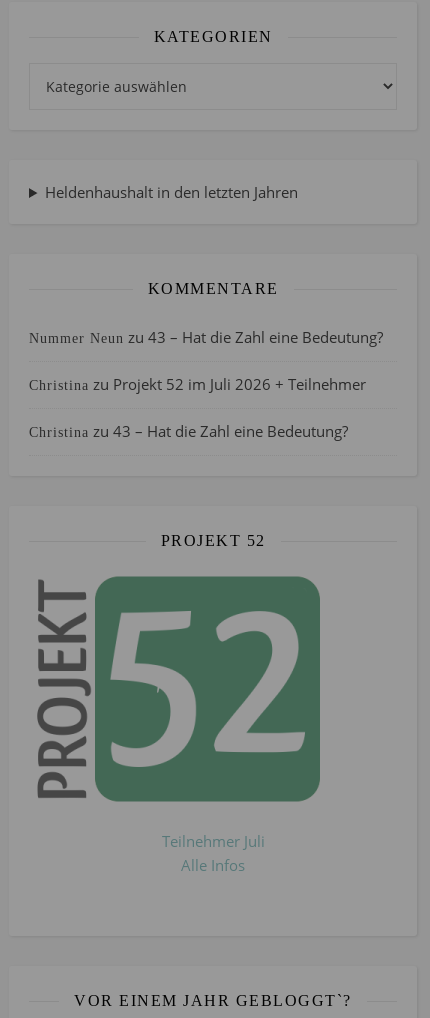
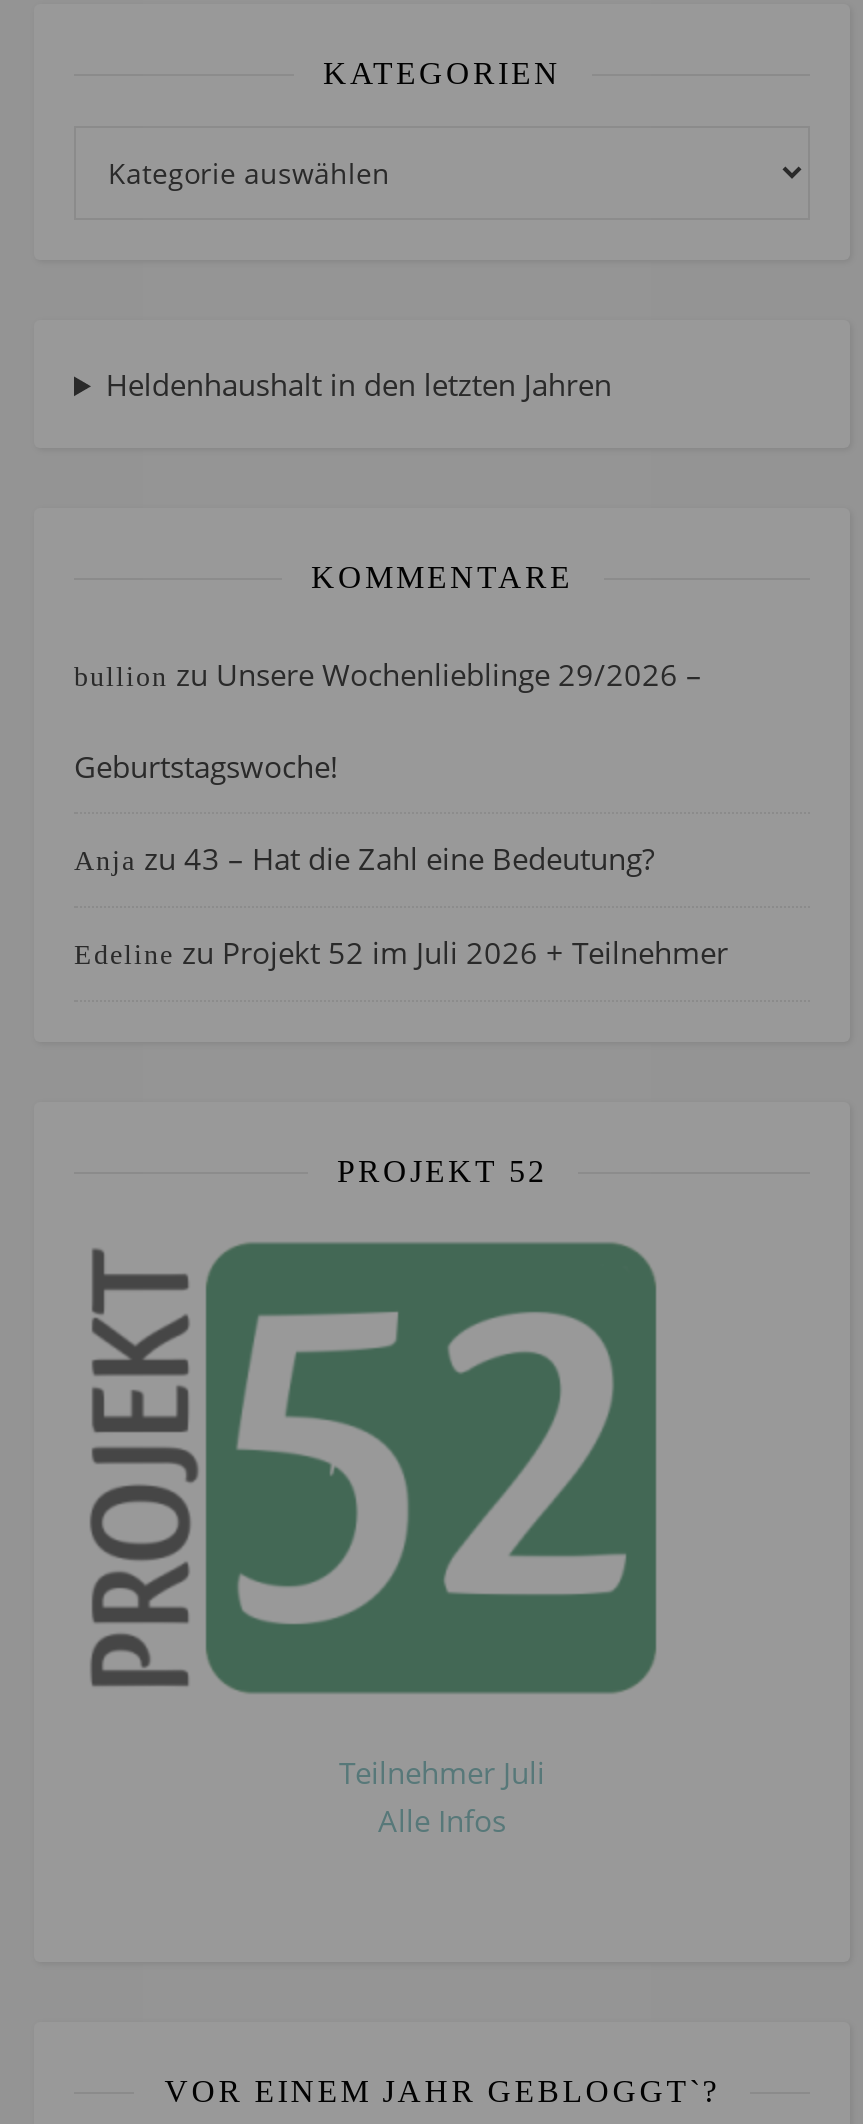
[29,327,383,441] Nummer Neun zu 43 – Hat die Zahl eine Bedeutung? | Christina zu Projekt 52 im Juli 2026 + Teilnehmer | Christina zu 43 – Hat die Zahl eine Bedeutung? -> [74,654,728,972] bullion zu Unsere Wochenlieblinge 29/2026 – | Geburtstagswoche! | Anja zu 43 – Hat die Zahl eine Bedeutung? | Edeline zu Projekt 52 im Juli 2026 + Teilnehmer

